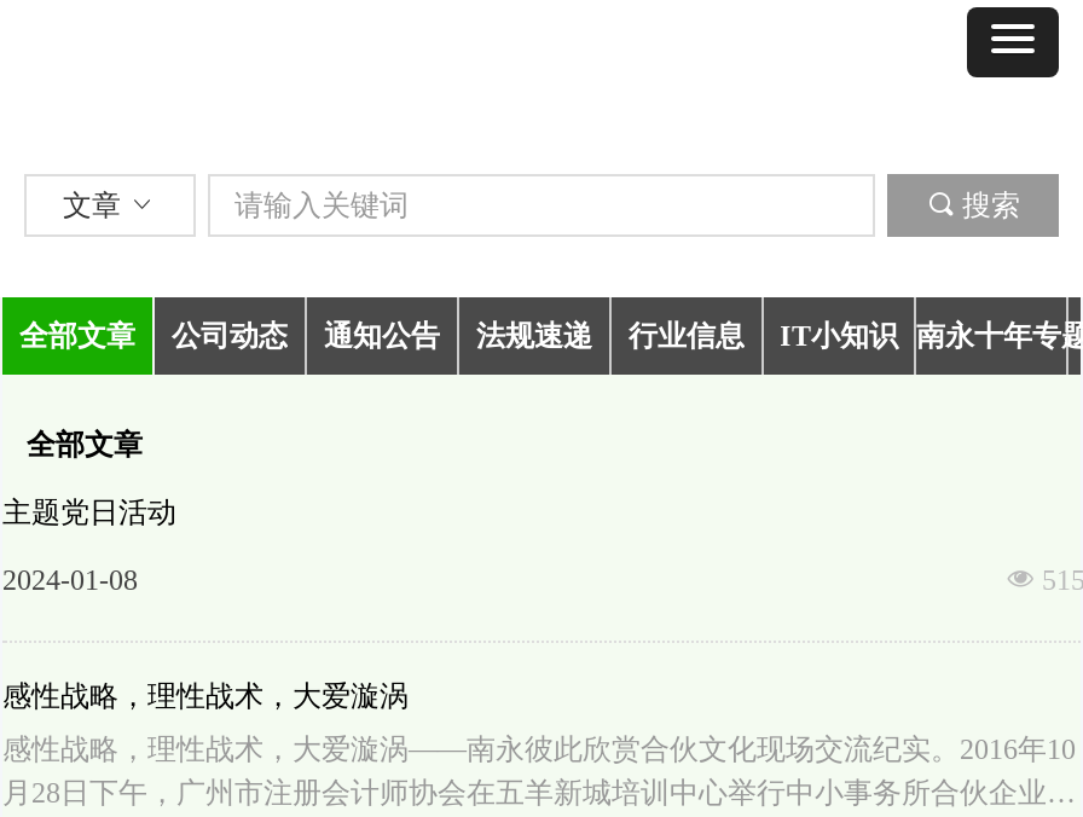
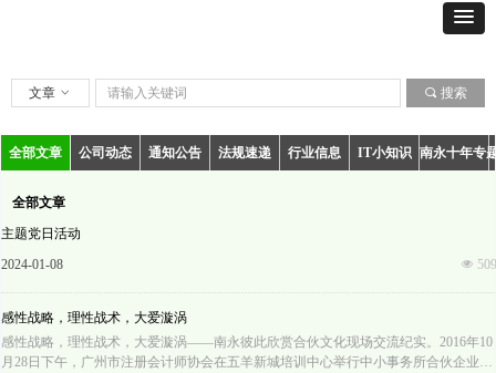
[1006,563,1083,597] 넶 515 -> [461,257,496,272] 넶 509

